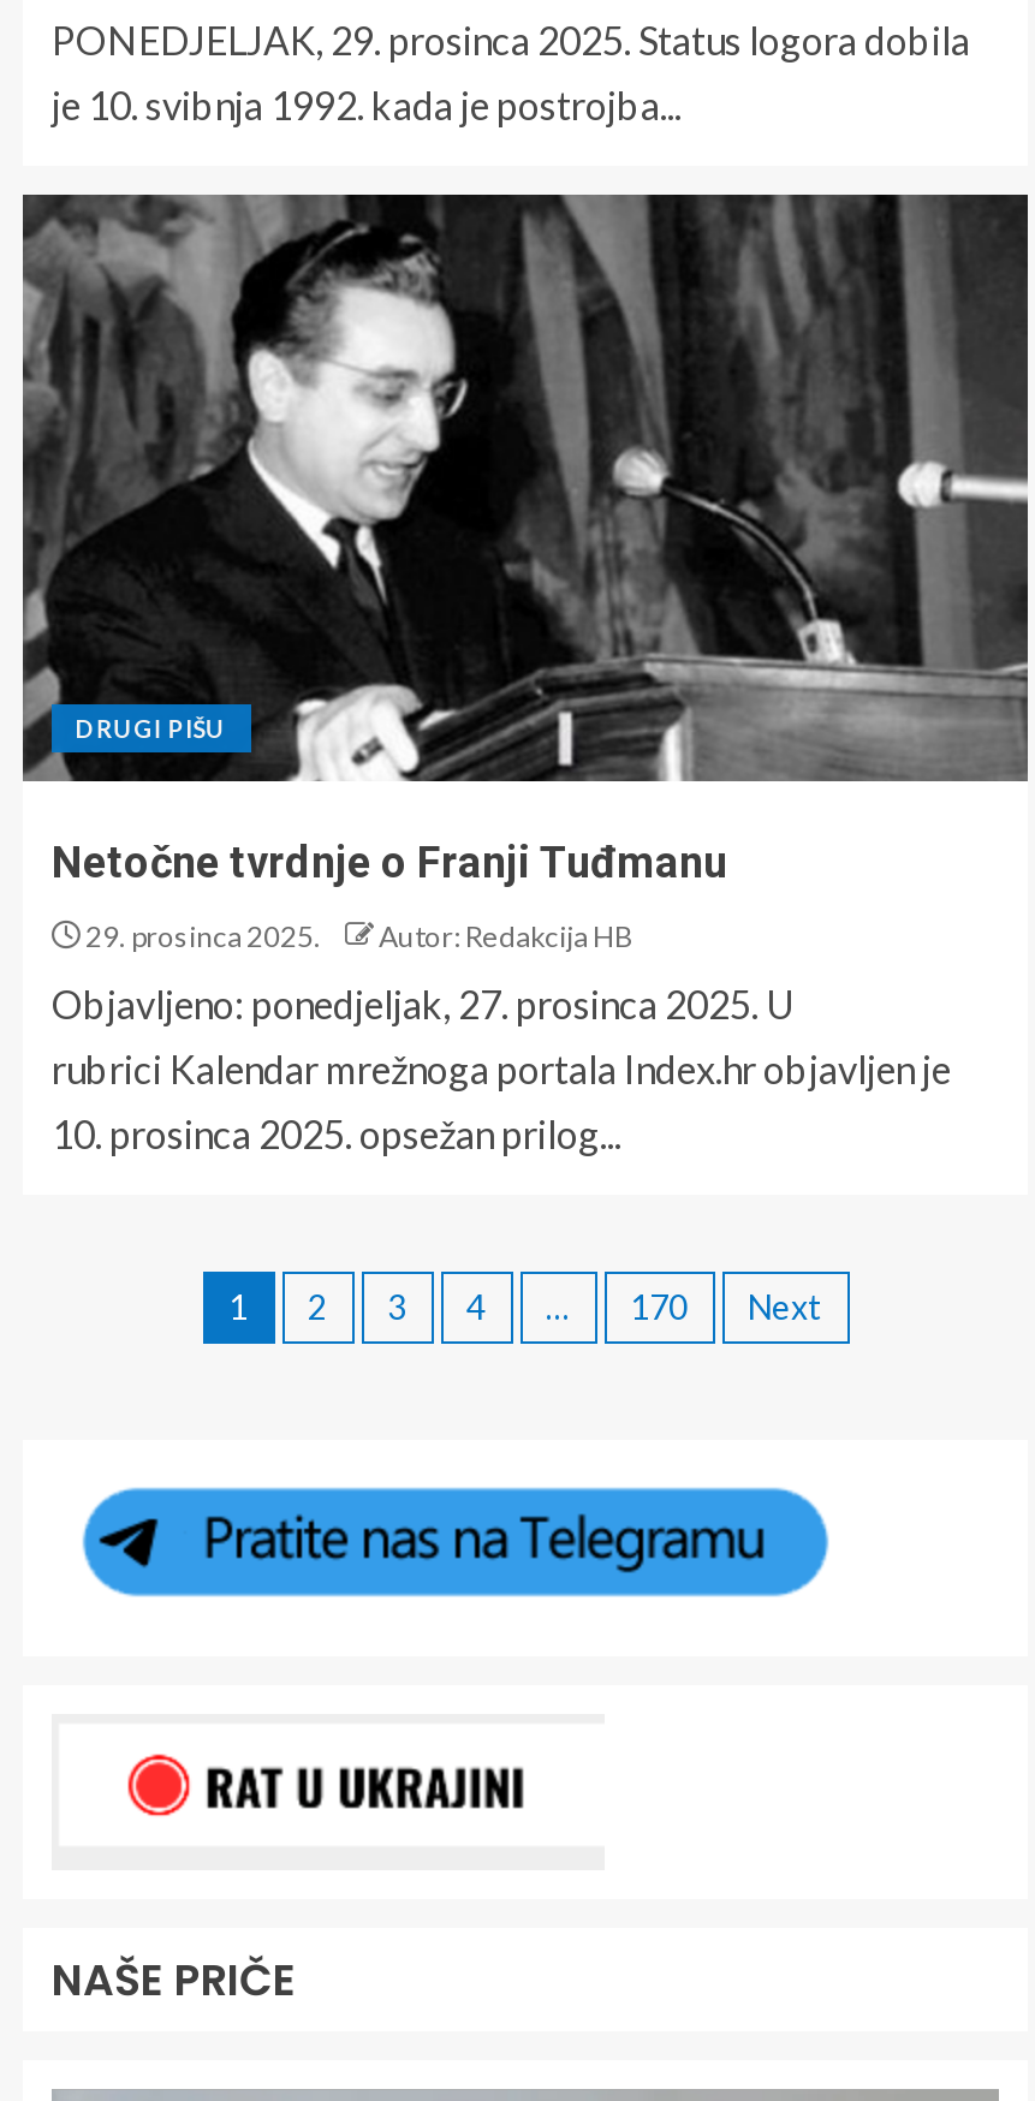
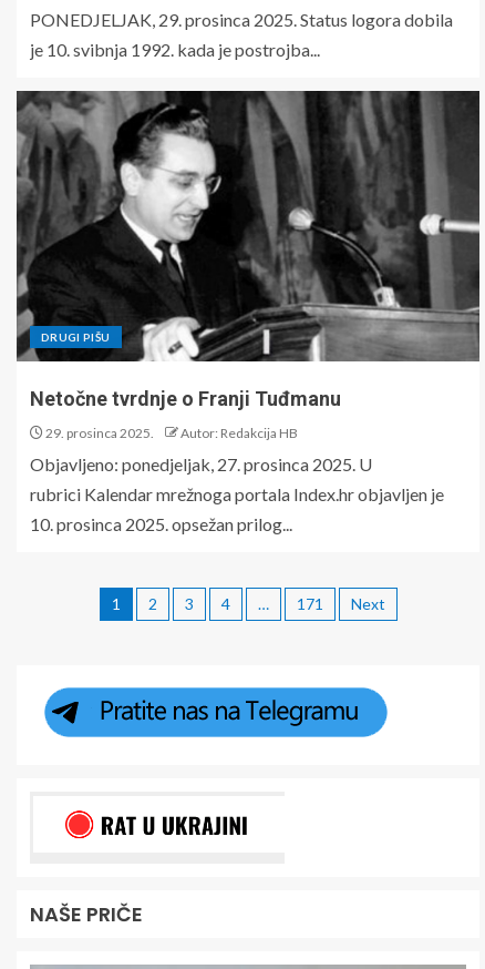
[630,1287,688,1328] 170 -> [296,595,323,614] 171

